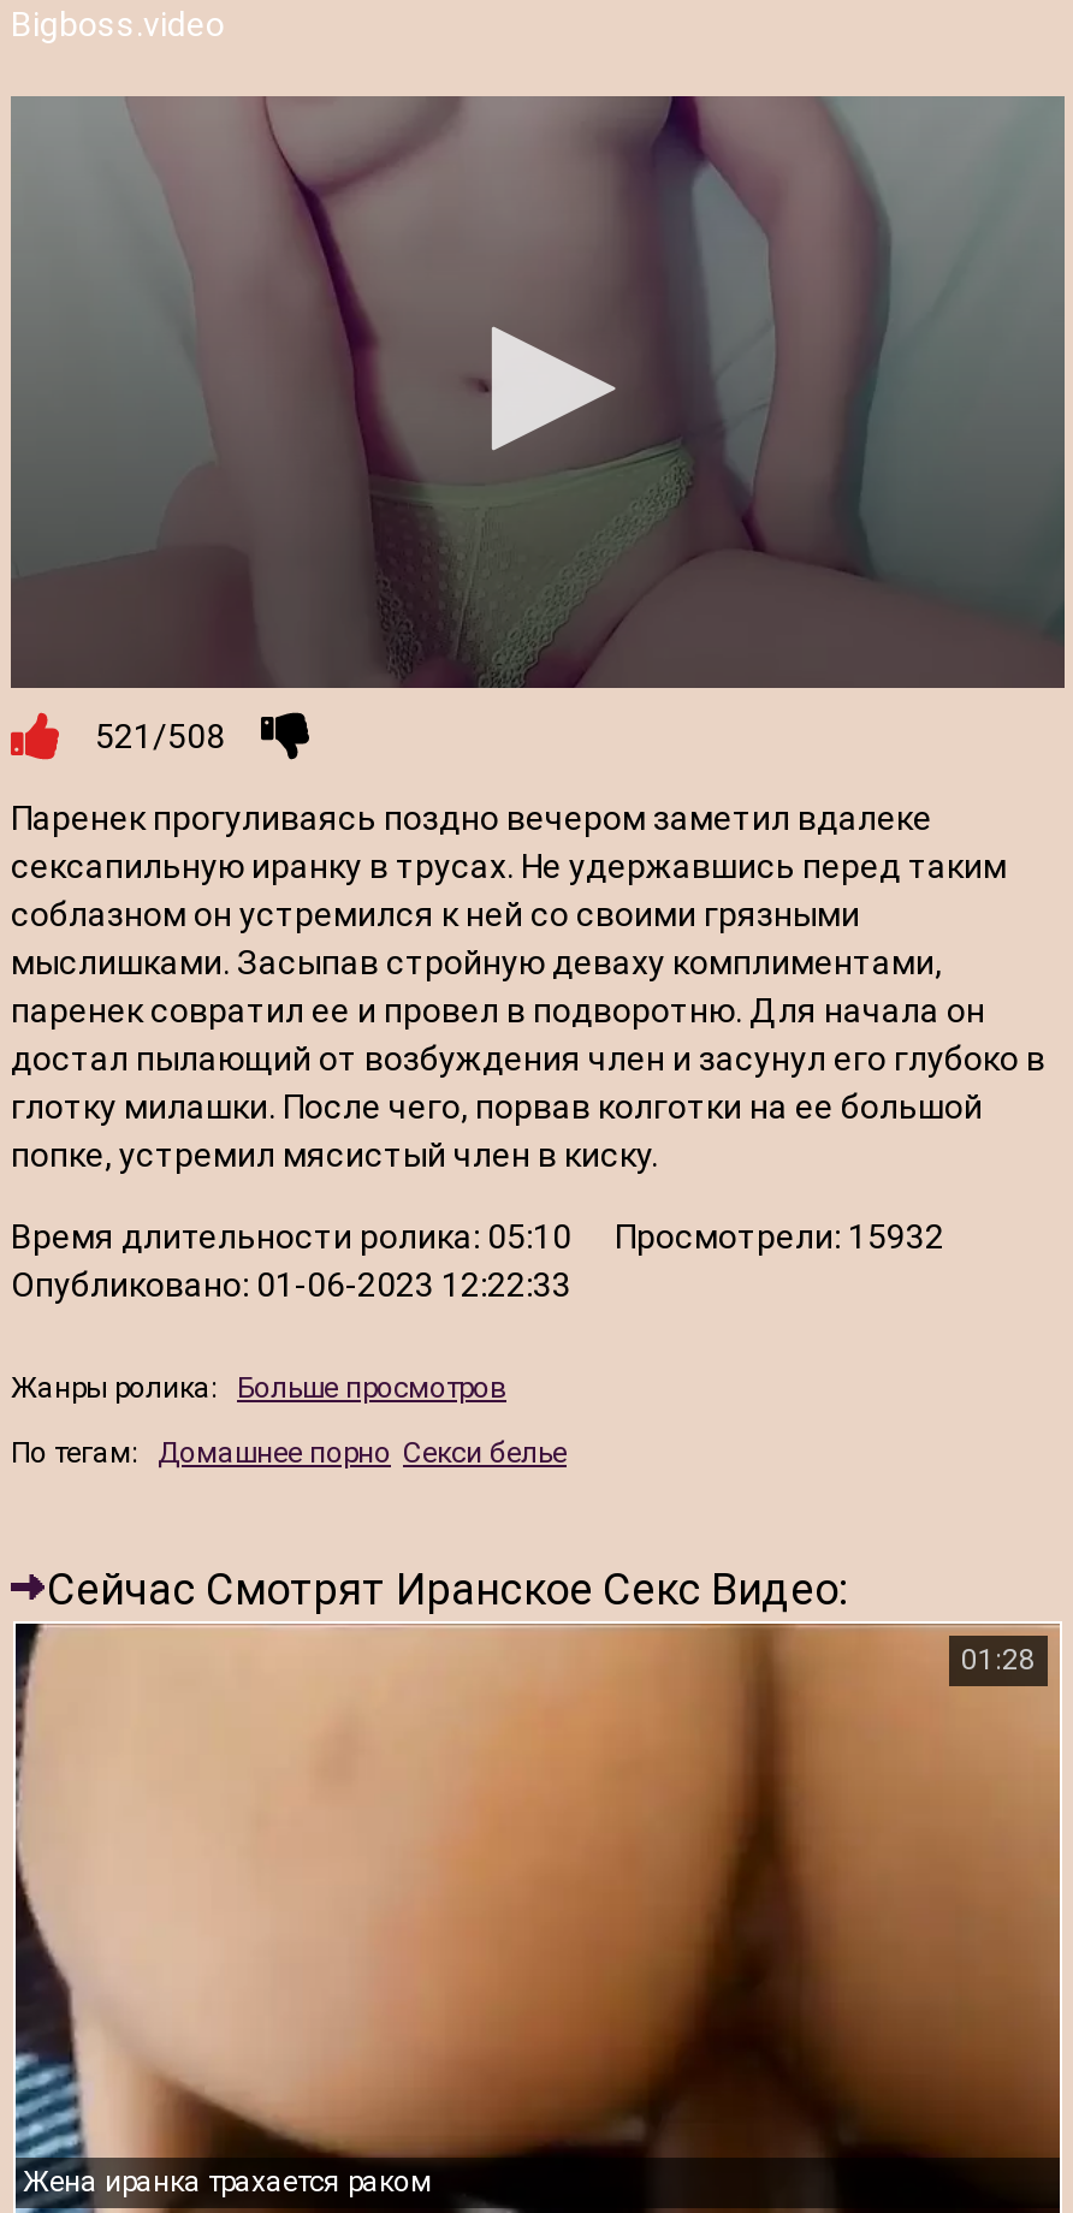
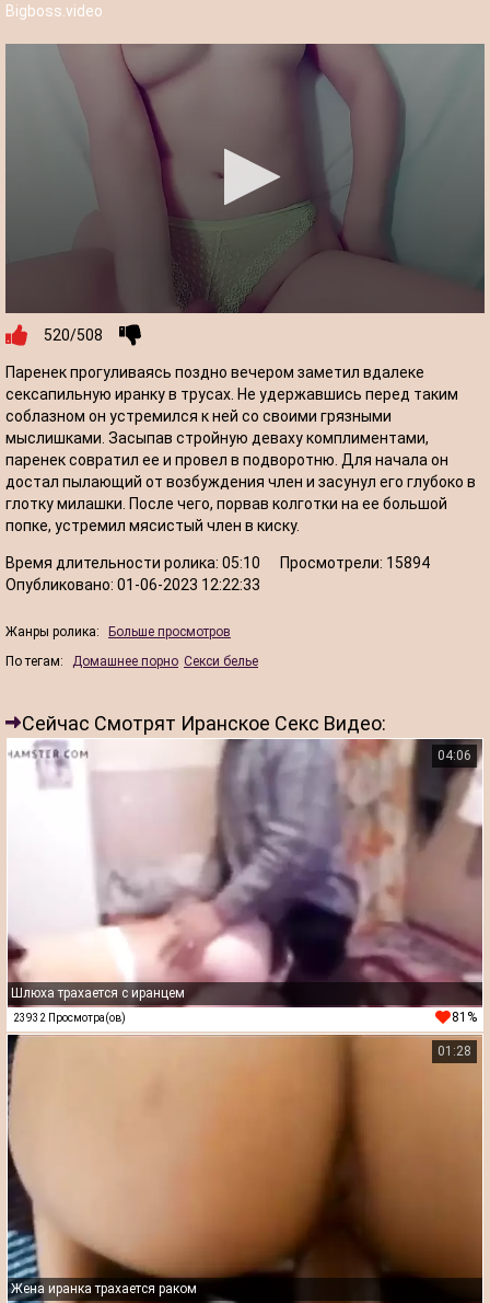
[95,718,225,756] 521/508 -> [44,327,103,344] 520/508
[11,1218,944,1257] Время длительности ролика: 05:10 Просмотрели: 15932 -> [5,554,430,572] Время длительности ролика: 05:10 Просмотрели: 15894
none -> [7,738,482,1031] [image] | 04:06
none -> [11,986,477,1025] Шлюха трахается с иранцем | 23932 Просмотра(ов) | 81%

